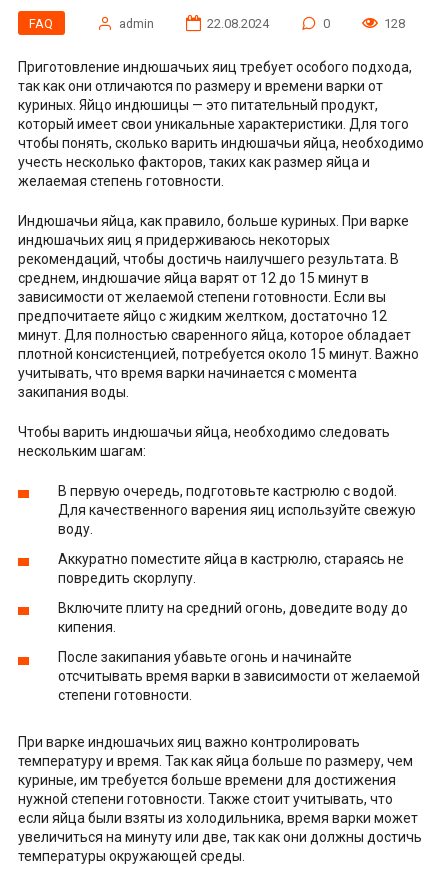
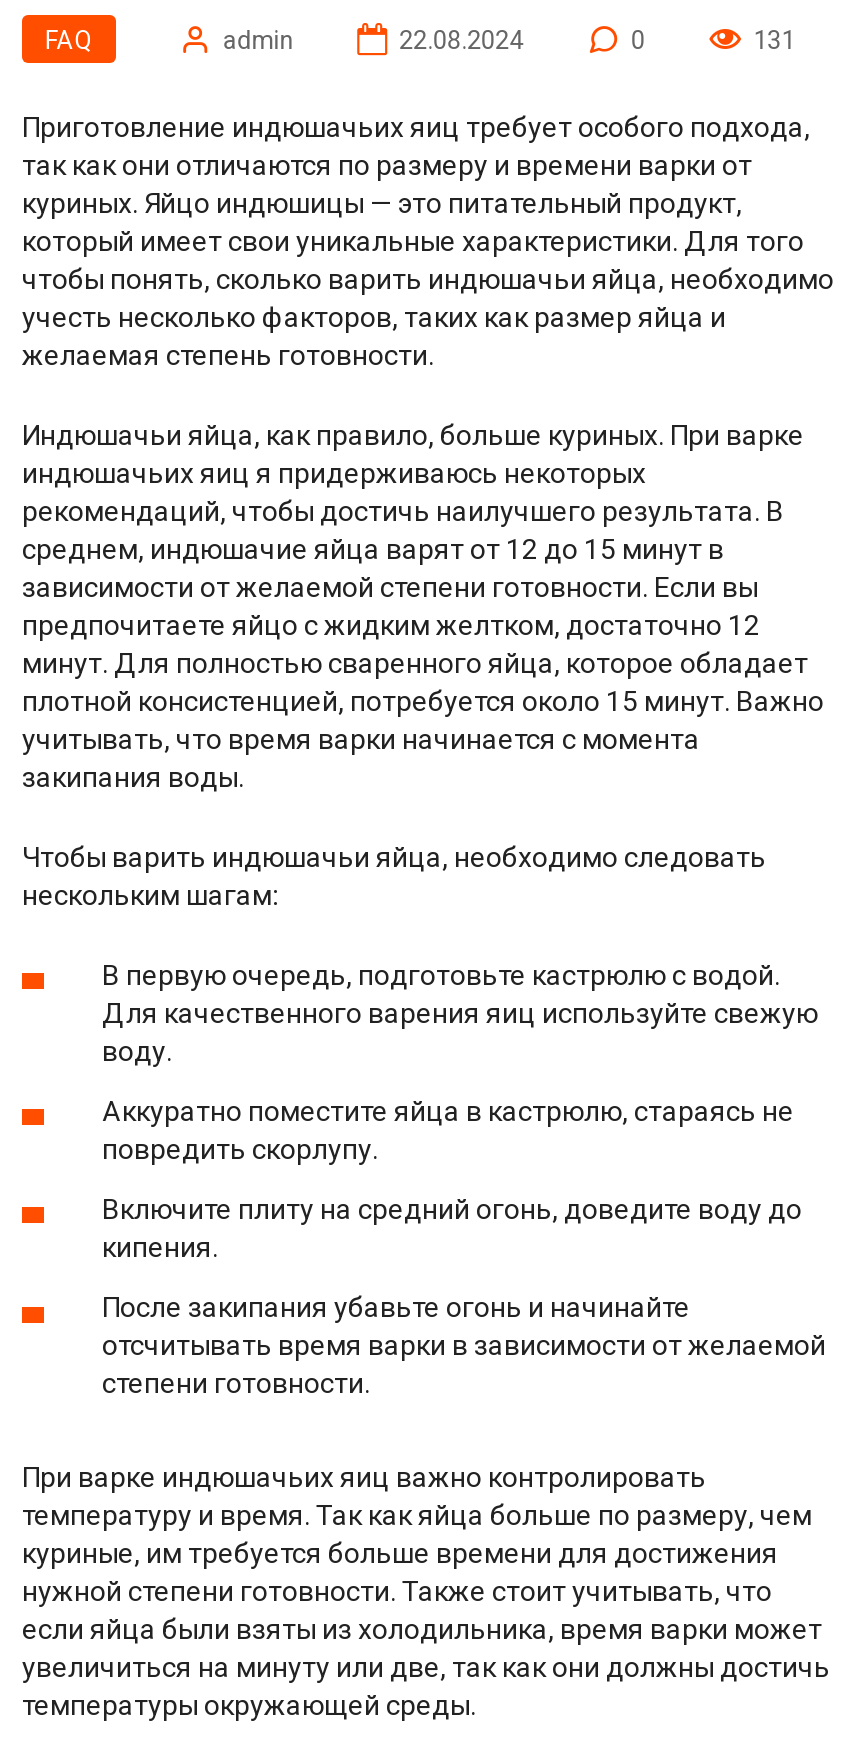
[384,16,405,31] 128 -> [753,24,795,54] 131

